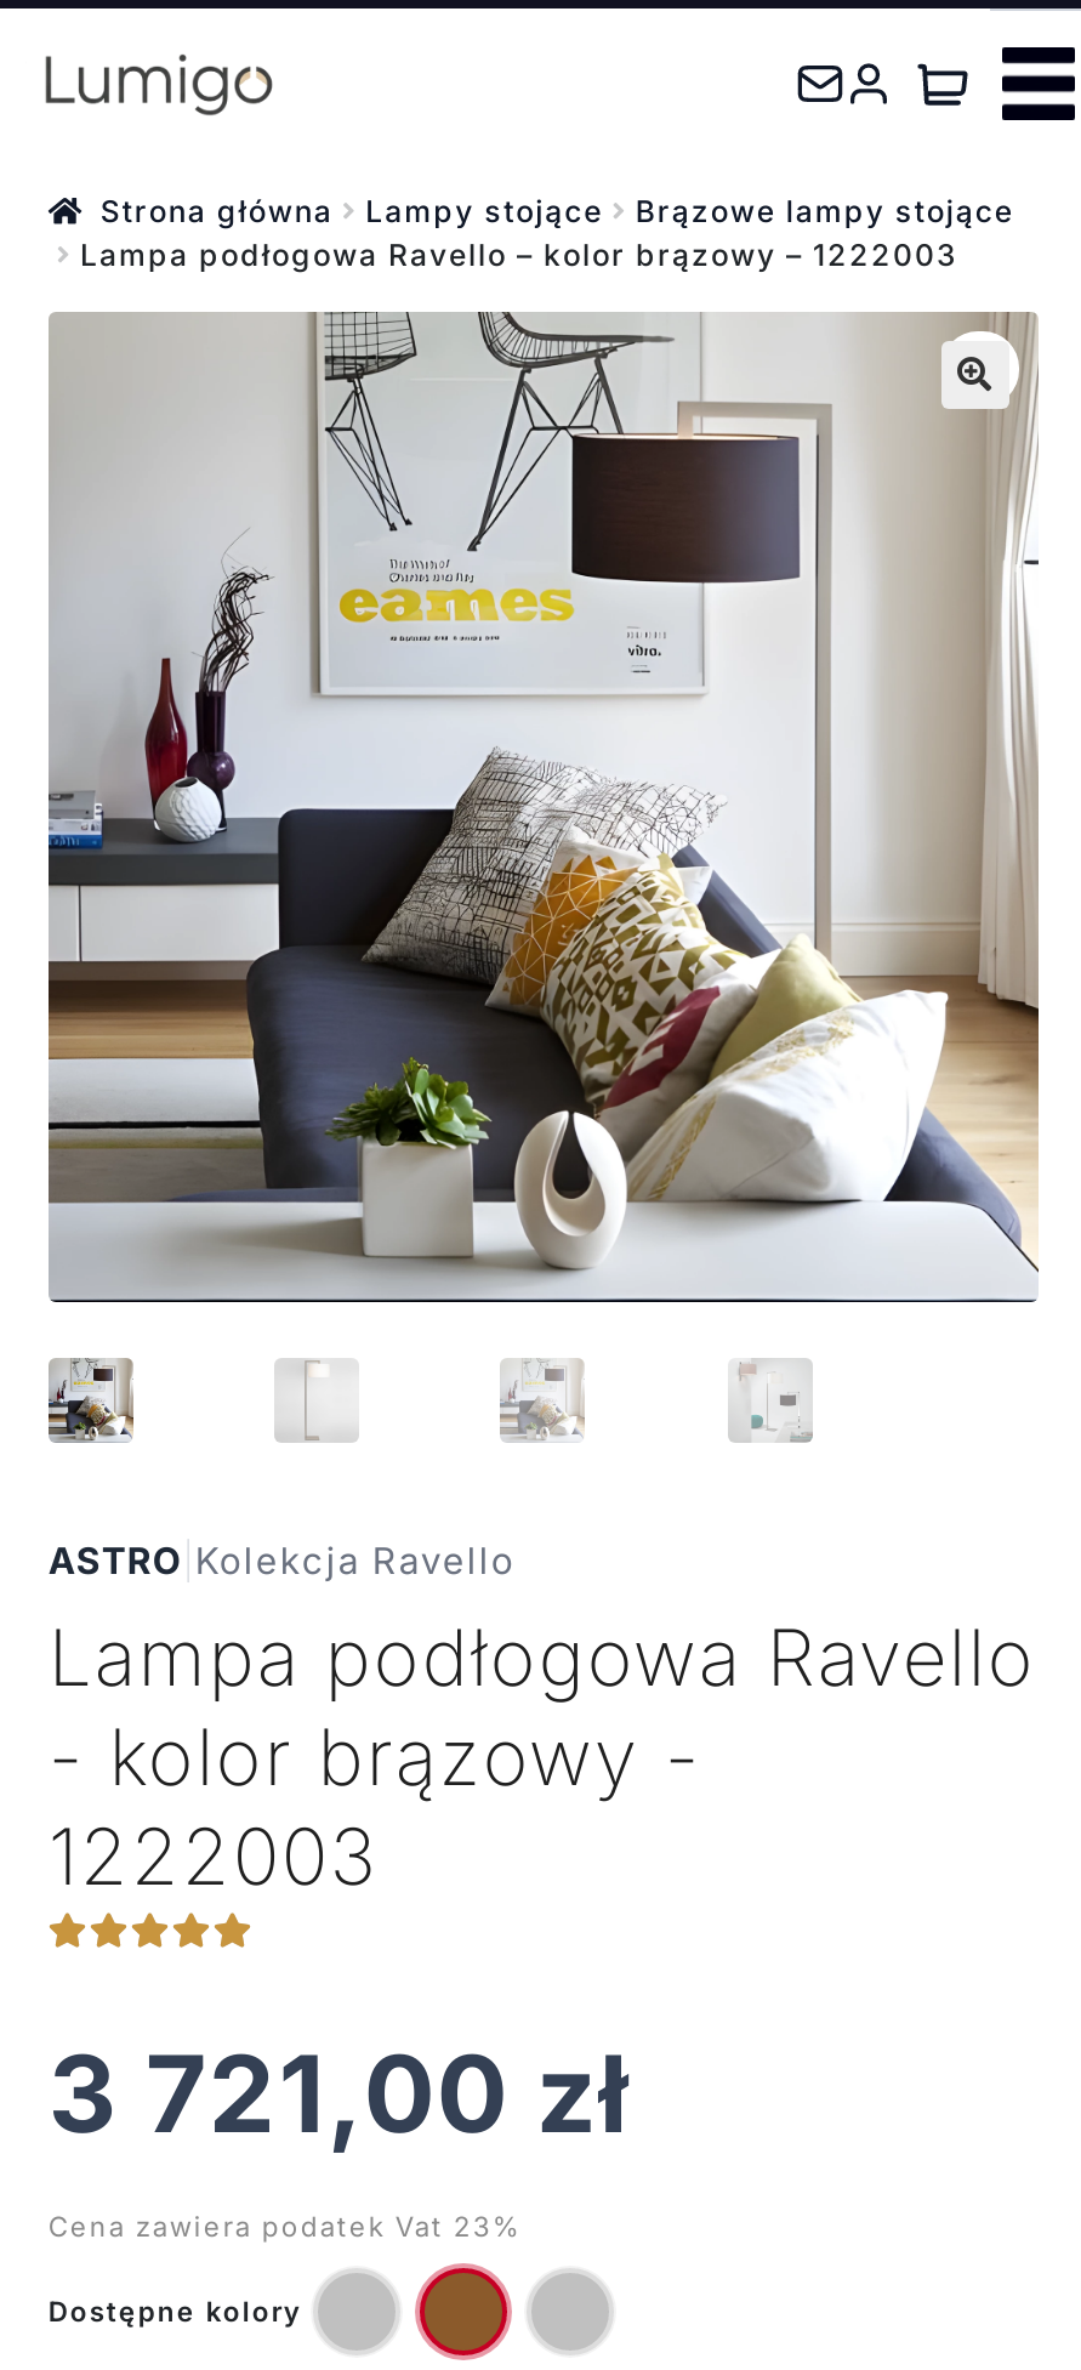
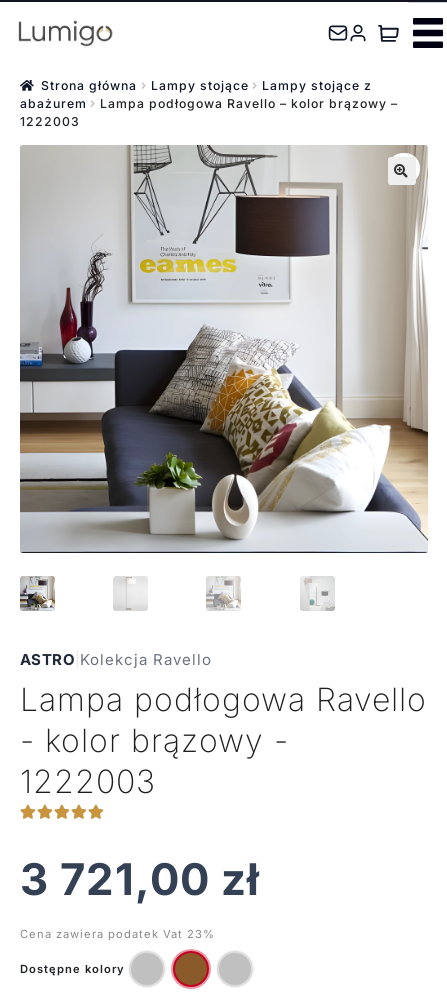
[80,193,1014,273] Brązowe lampy stojące | Lampa podłogowa Ravello – kolor brązowy – 1222003 -> [20,78,398,129] Lampy stojące z | abażurem | Lampa podłogowa Ravello – kolor brązowy – | 1222003

